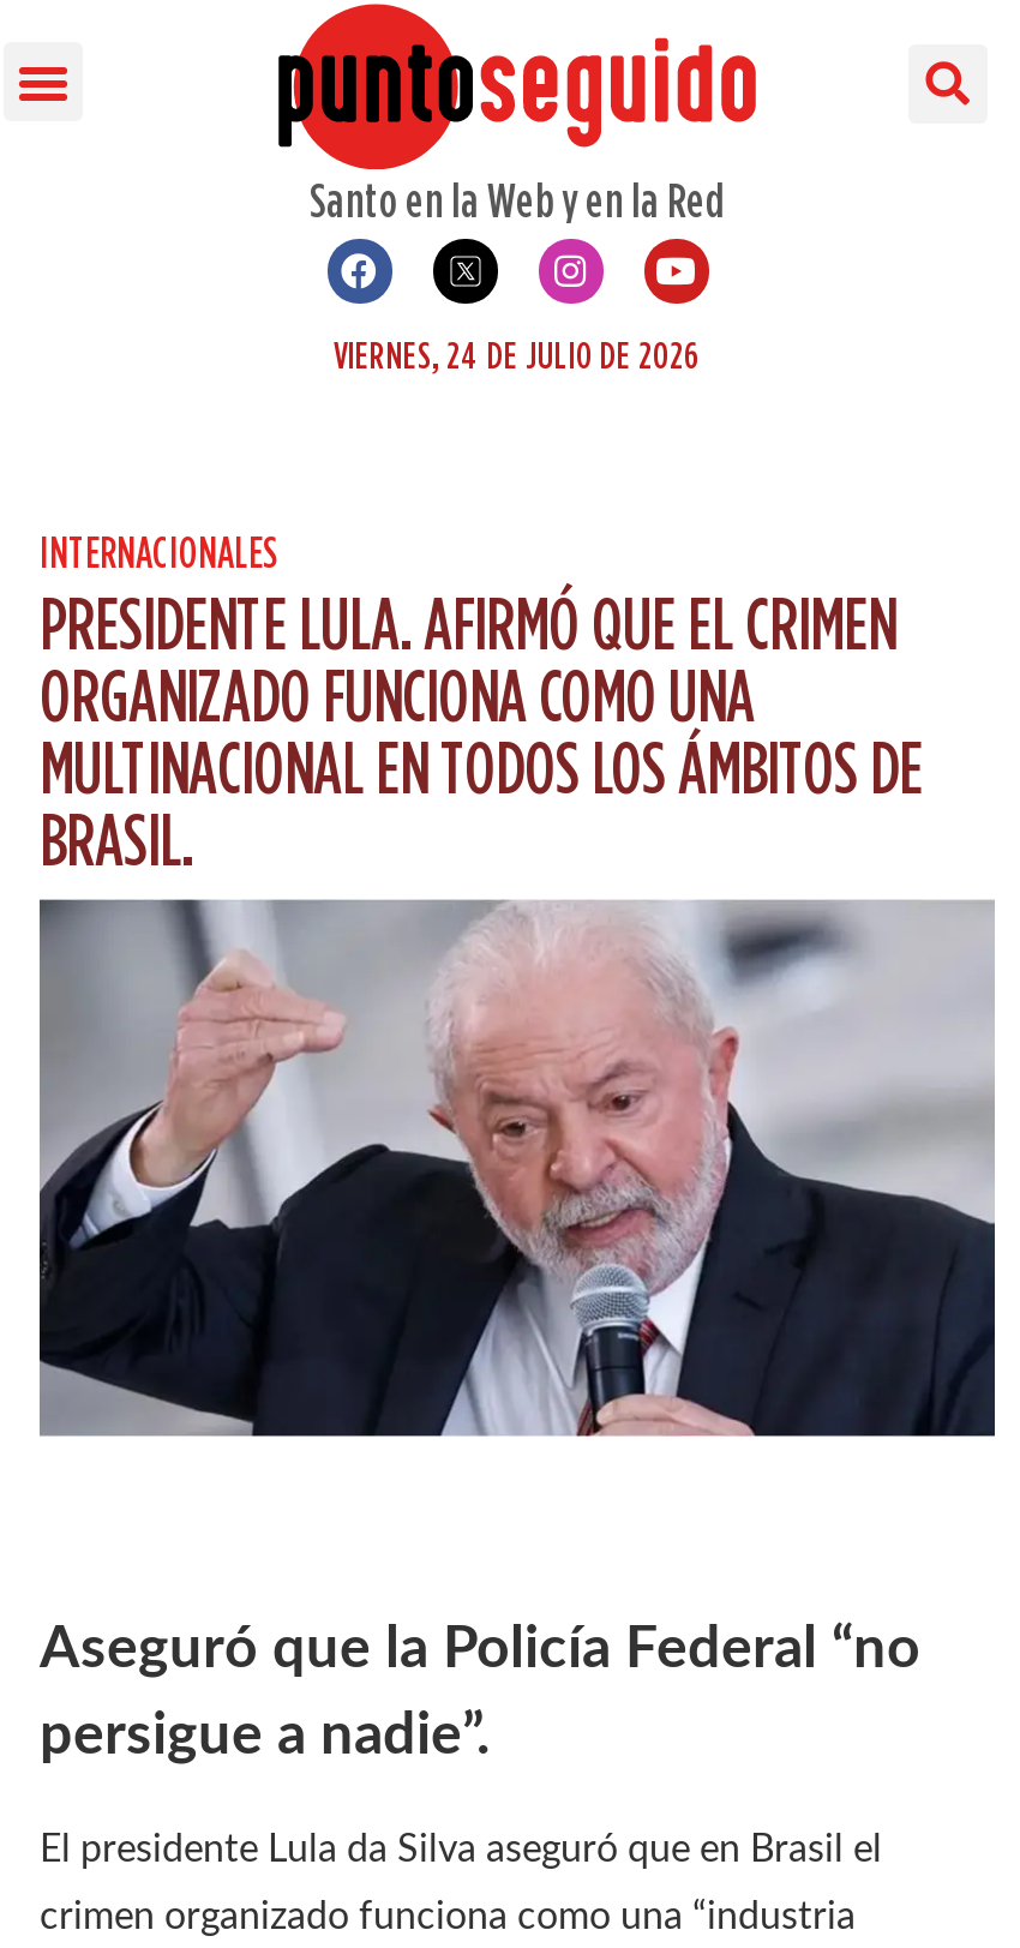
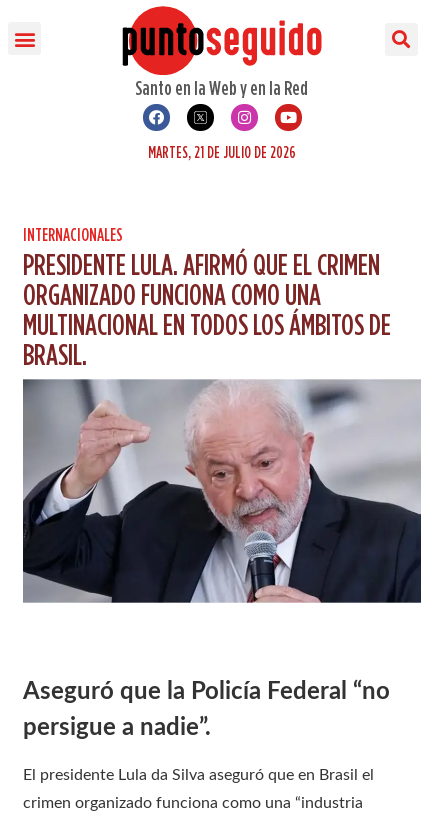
[334,334,701,373] VIERNES, 24 DE JULIO DE 2026 -> [148,144,296,160] MARTES, 21 DE JULIO DE 2026

